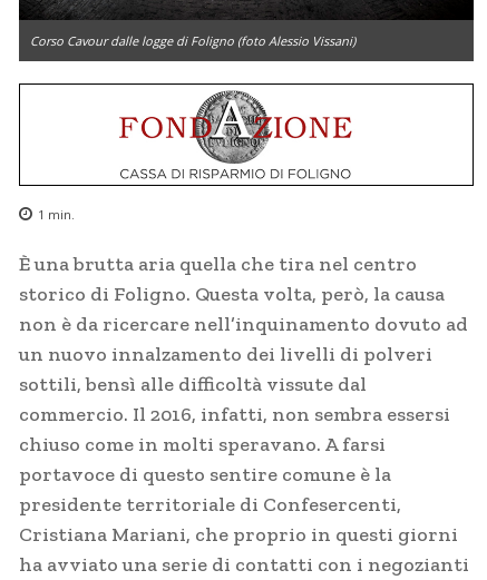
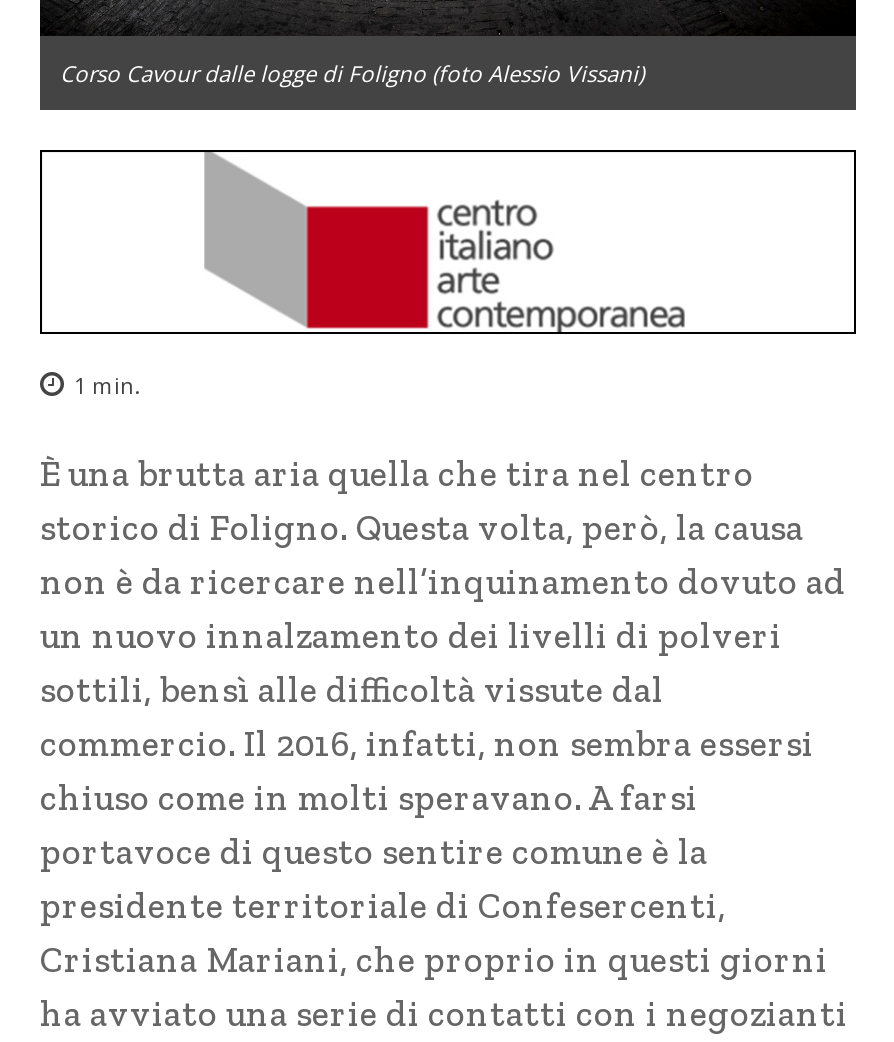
[111,86,378,184] [image] -> [204,154,686,334] [image]

